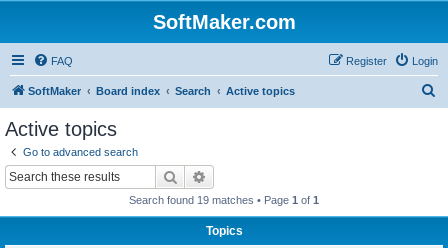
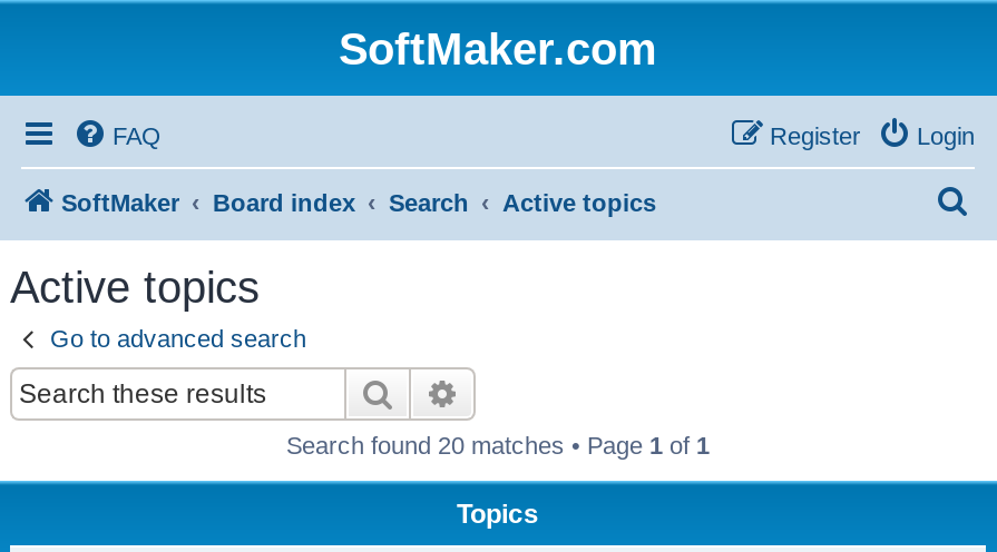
[129,193,319,205] Search found 19 matches • Page 1 of 1 -> [286,431,710,457] Search found 20 matches • Page 1 of 1

